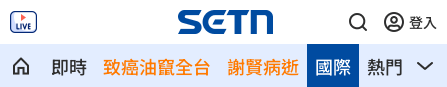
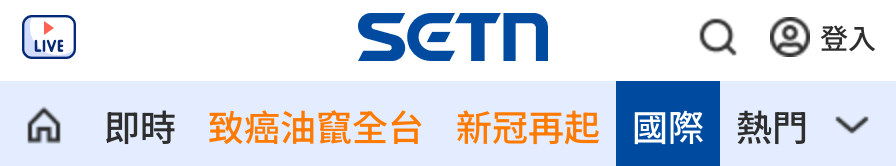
[227,52,299,78] 謝賢病逝 -> [456,98,600,150] 新冠再起

